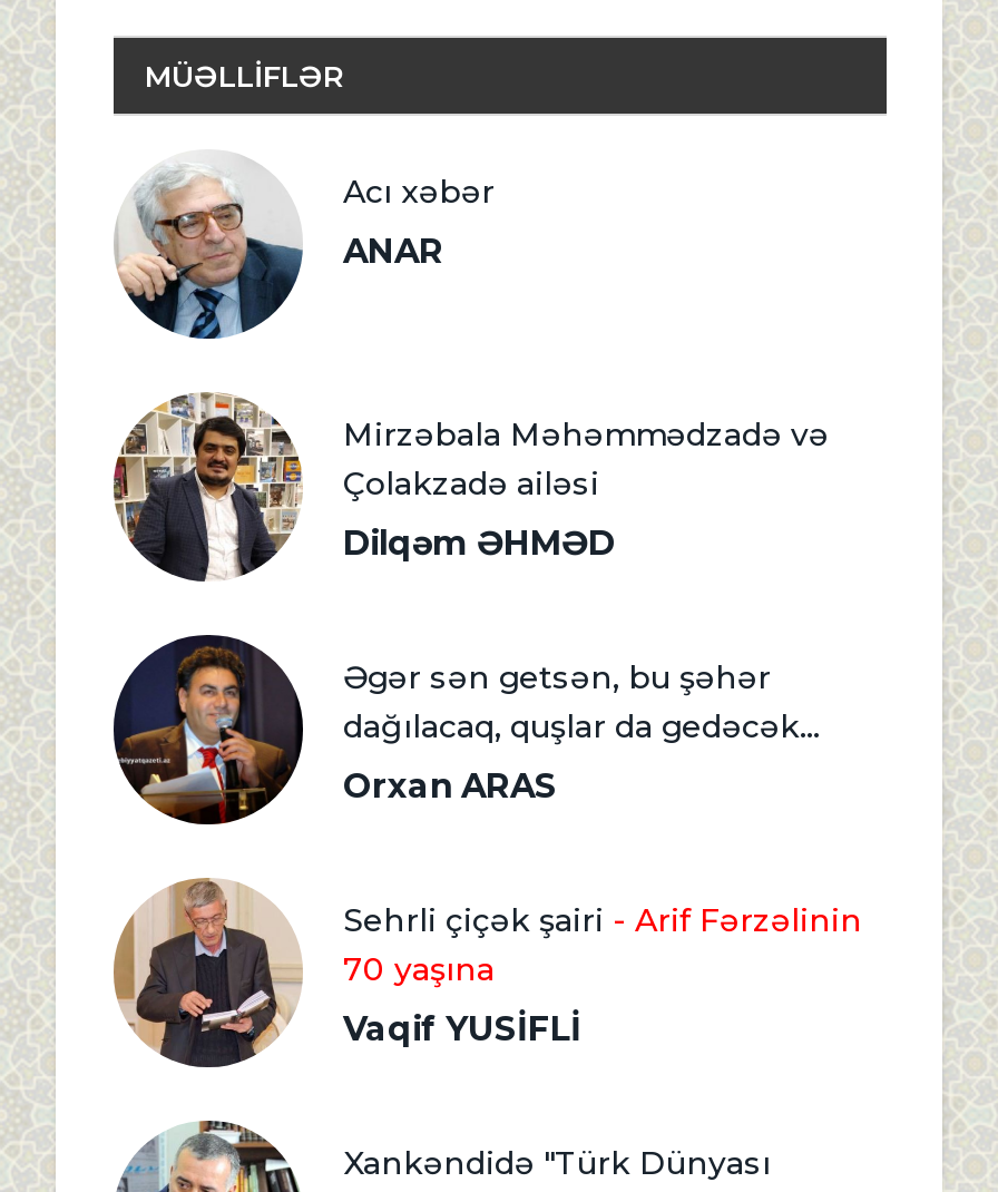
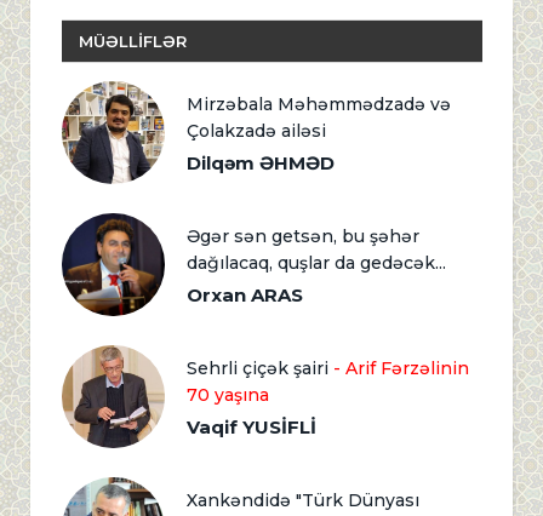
[116,156,495,341] [image] | Acı xəbər | ANAR -> none

